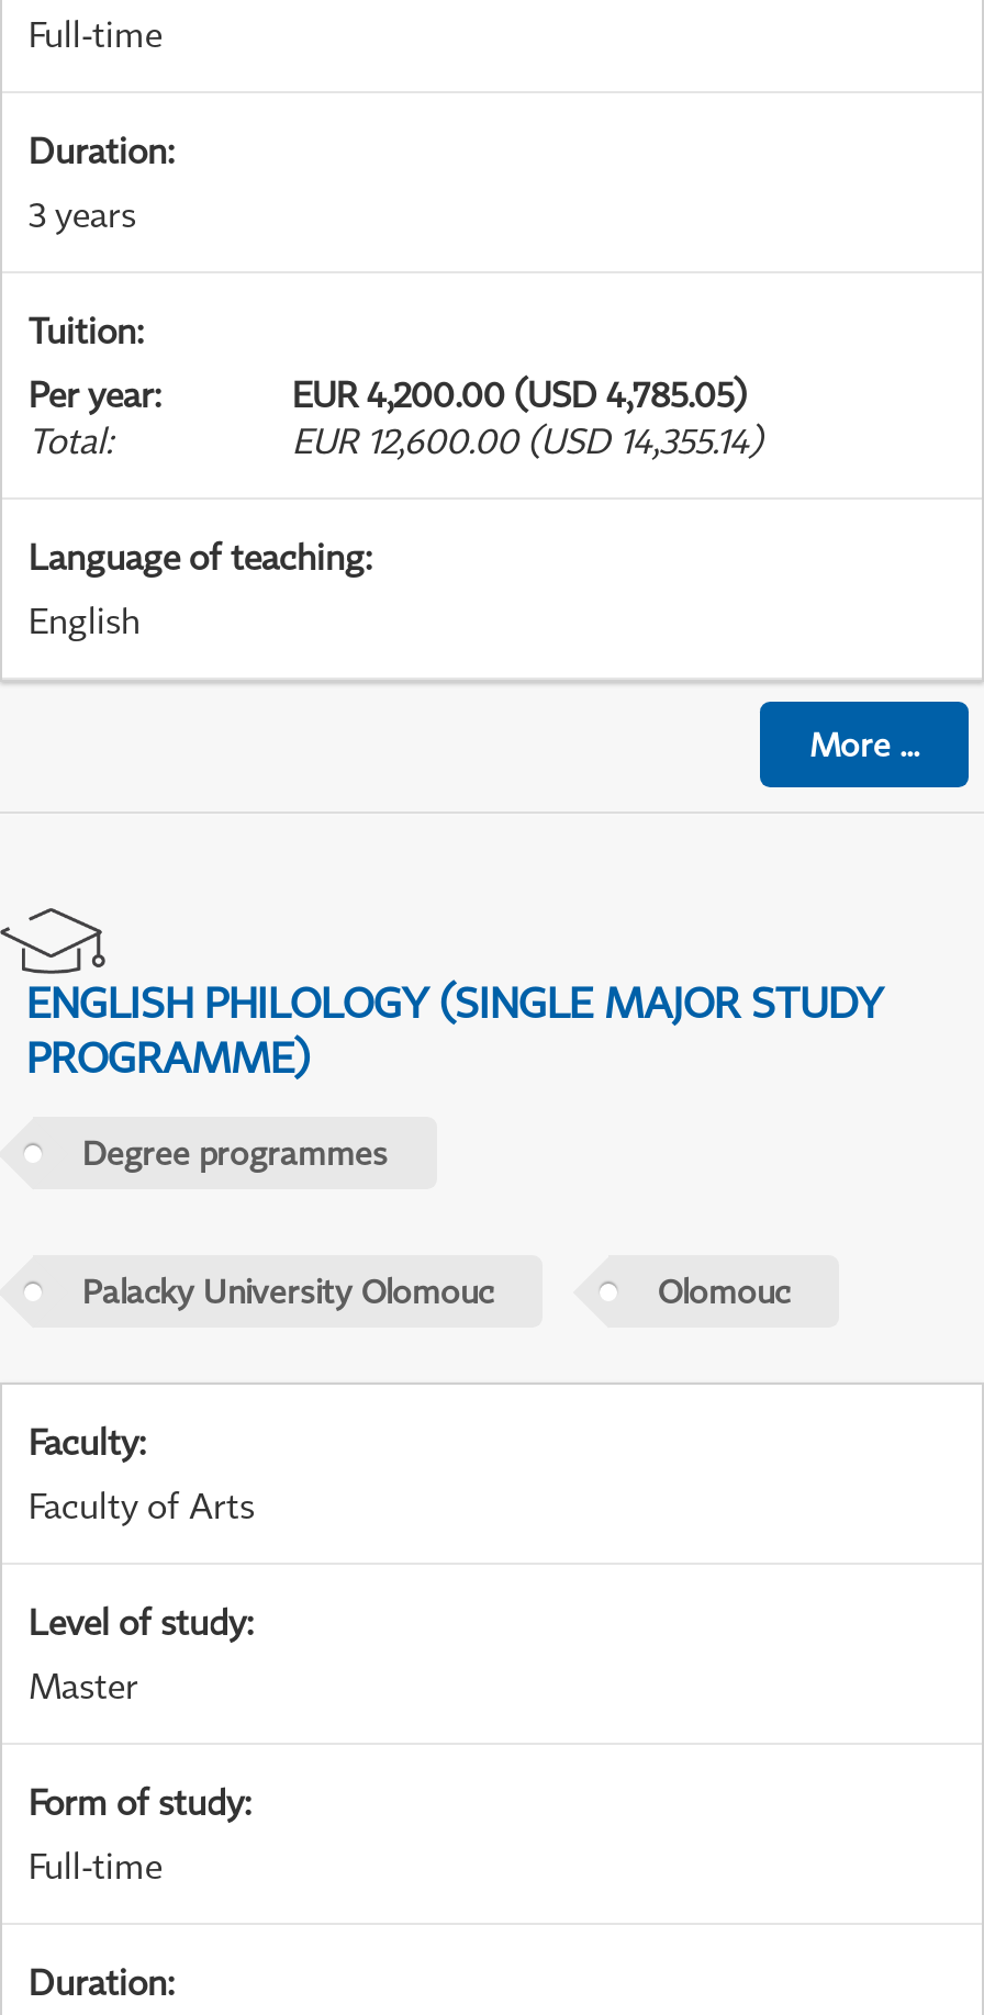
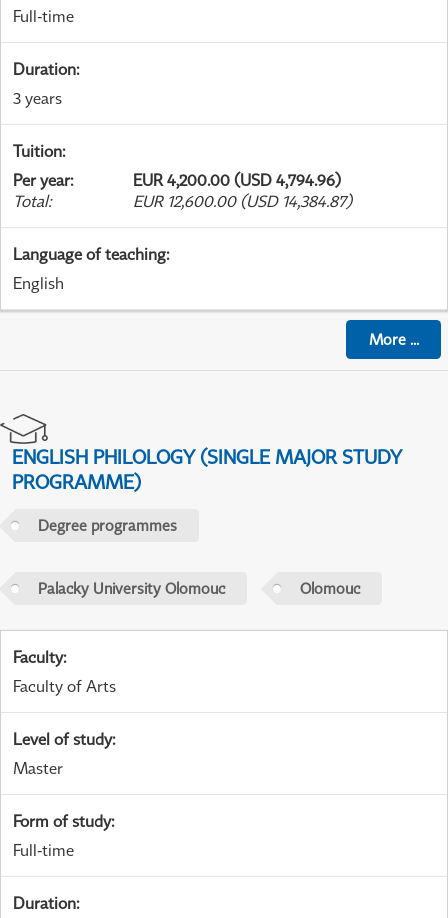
[292,372,747,416] EUR 4,200.00 (USD 4,785.05) -> [133,170,341,190] EUR 4,200.00 (USD 4,794.96)
[292,419,762,463] EUR 12,600.00 (USD 14,355.14) -> [133,191,352,211] EUR 12,600.00 (USD 14,384.87)

